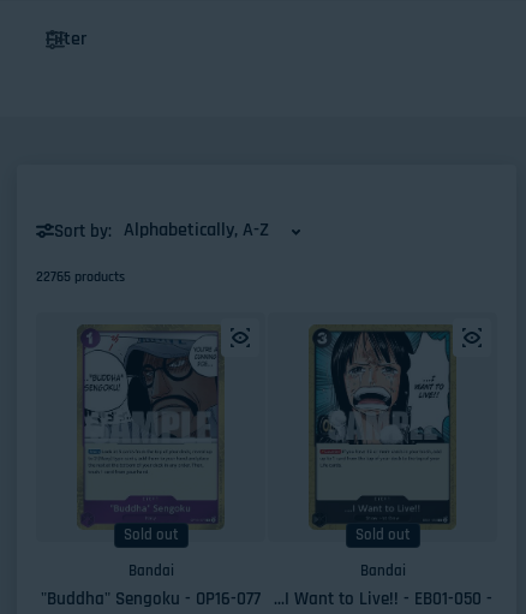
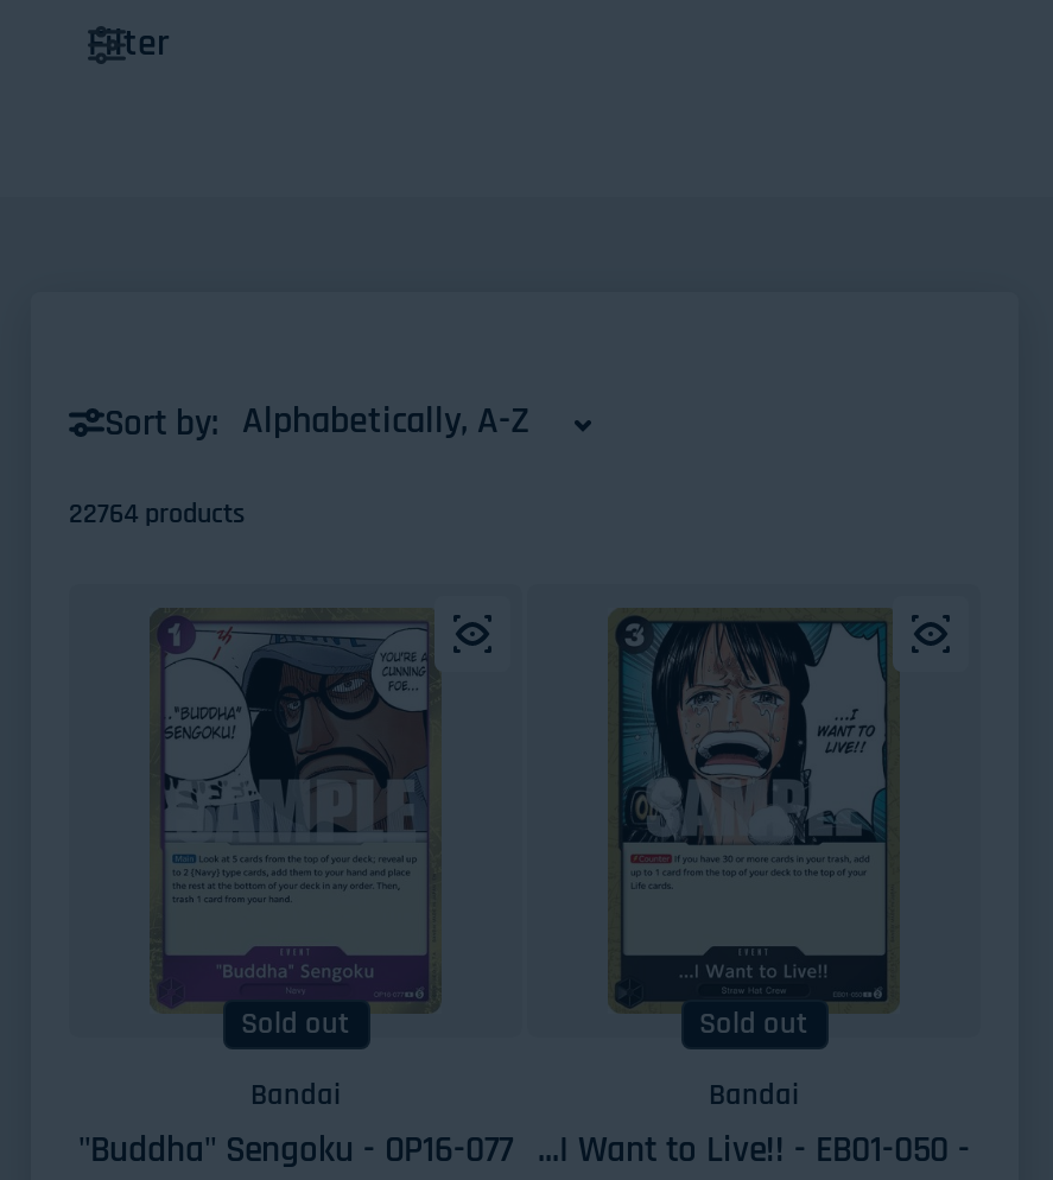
[36,268,125,286] 22765 products -> [69,496,245,532] 22764 products

